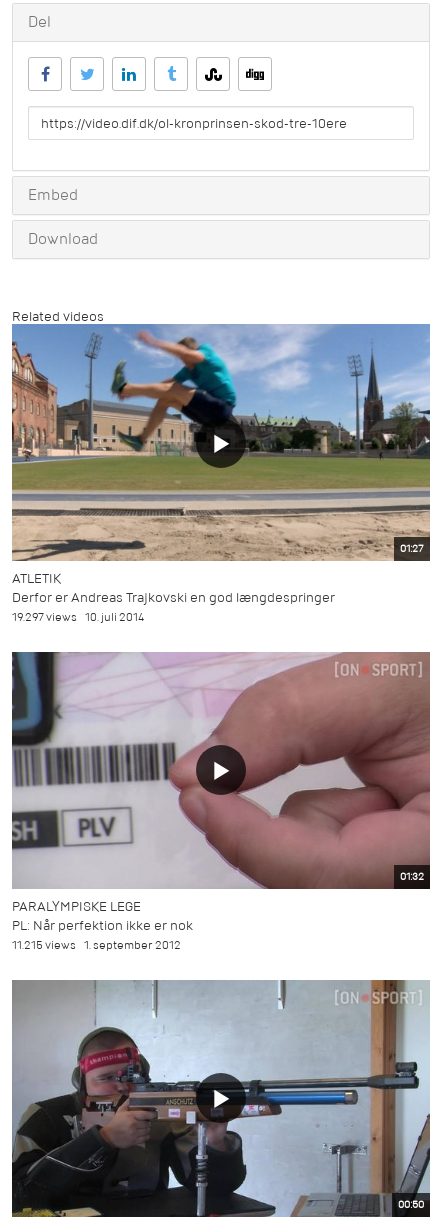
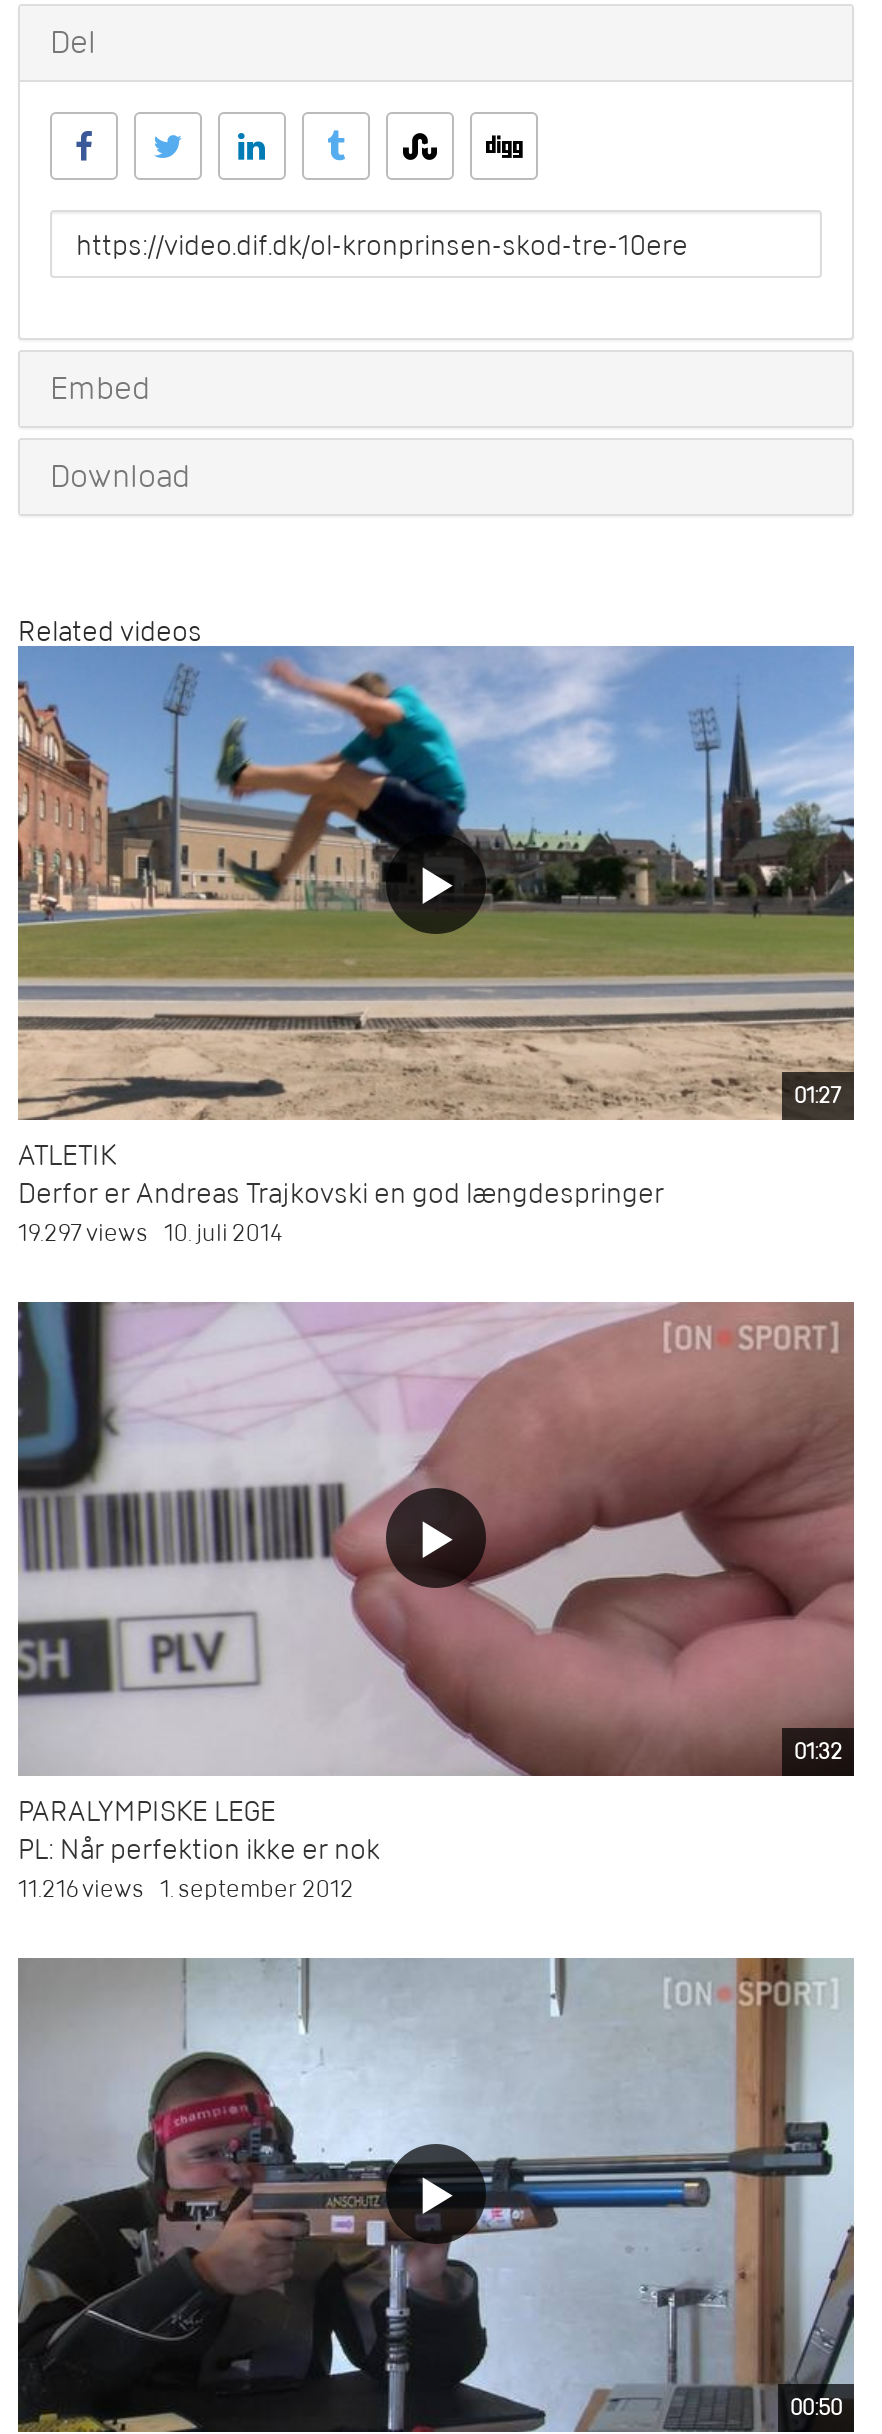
[12,937,181,954] 11.215 views 1. september 2012 -> [18,1872,354,1906] 11.216 views 1. september 2012

